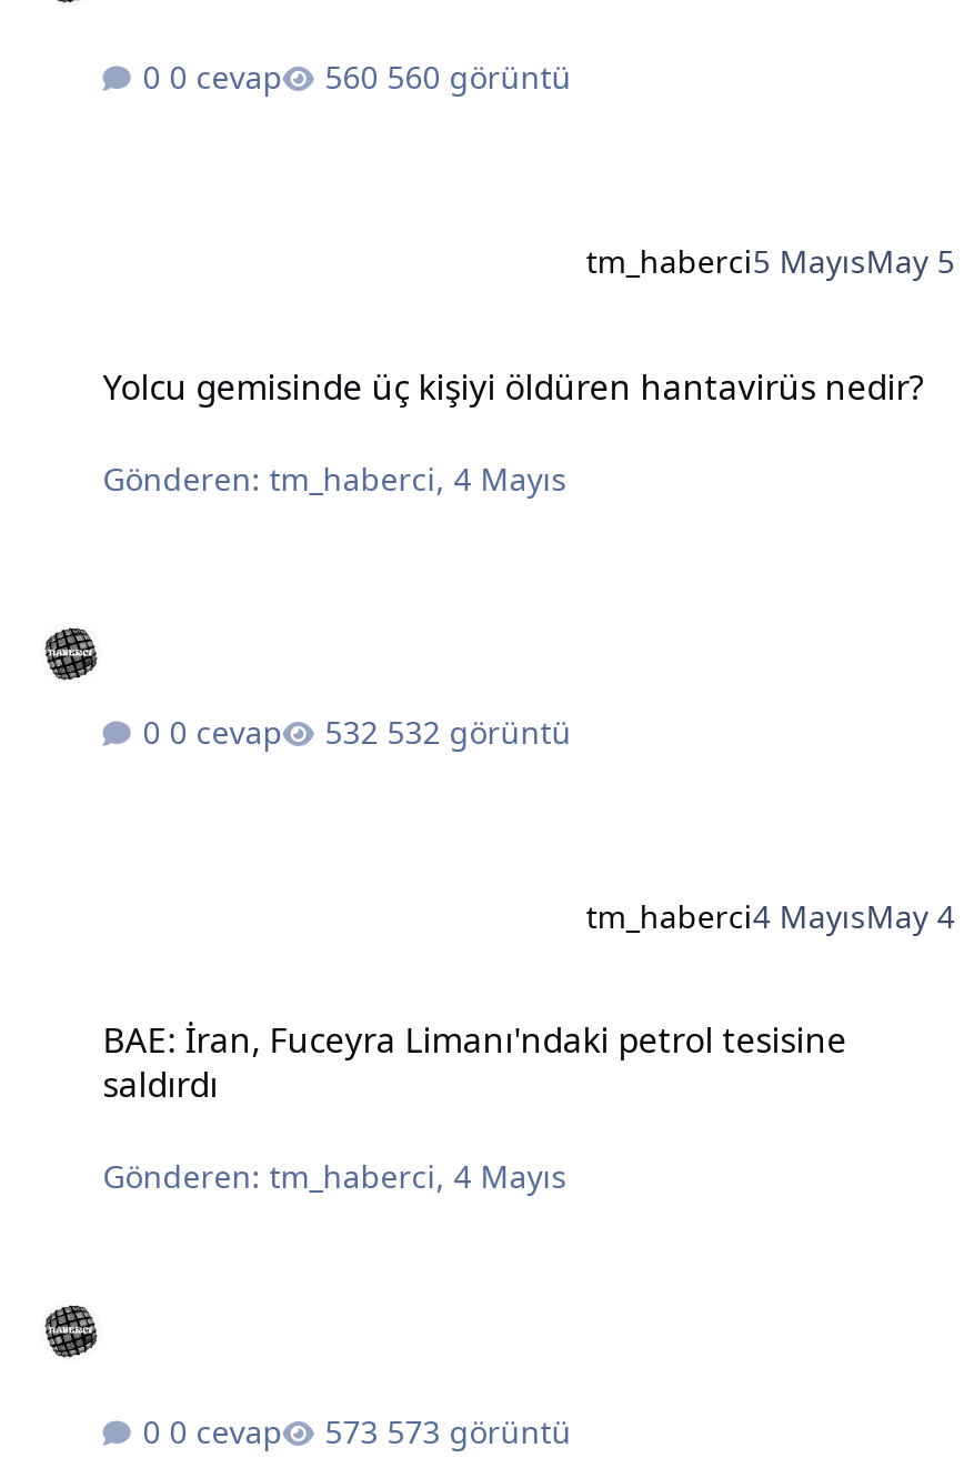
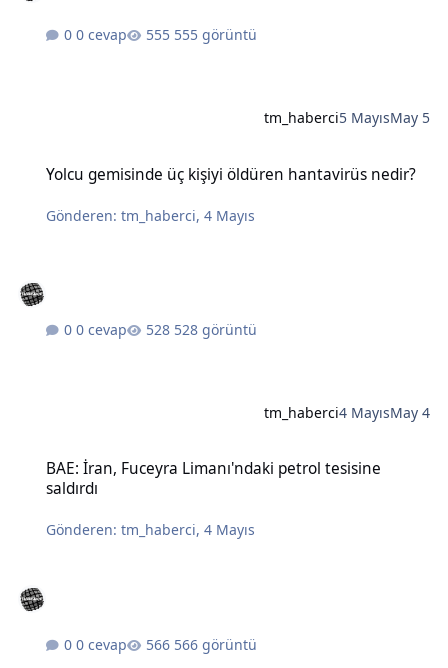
[387,56,571,98] 560 görüntü -> [174,25,257,44] 555 görüntü
[387,711,571,753] 532 görüntü -> [174,320,257,339] 528 görüntü
[387,1410,571,1452] 573 görüntü -> [174,635,257,654] 566 görüntü

